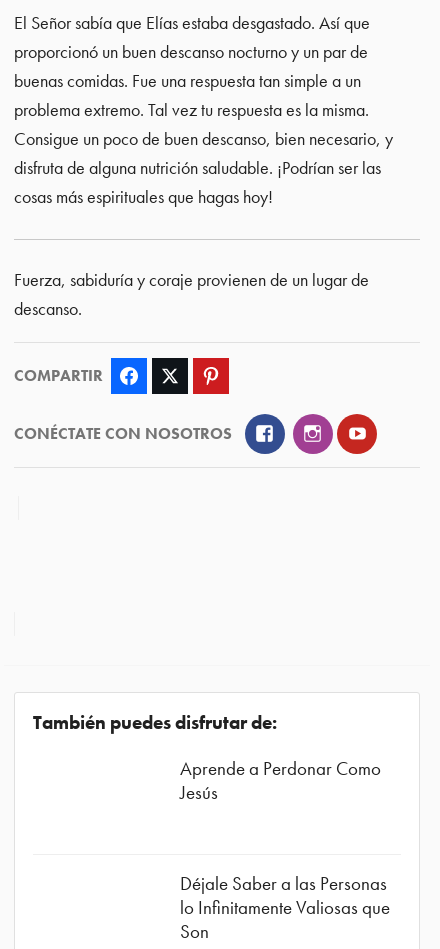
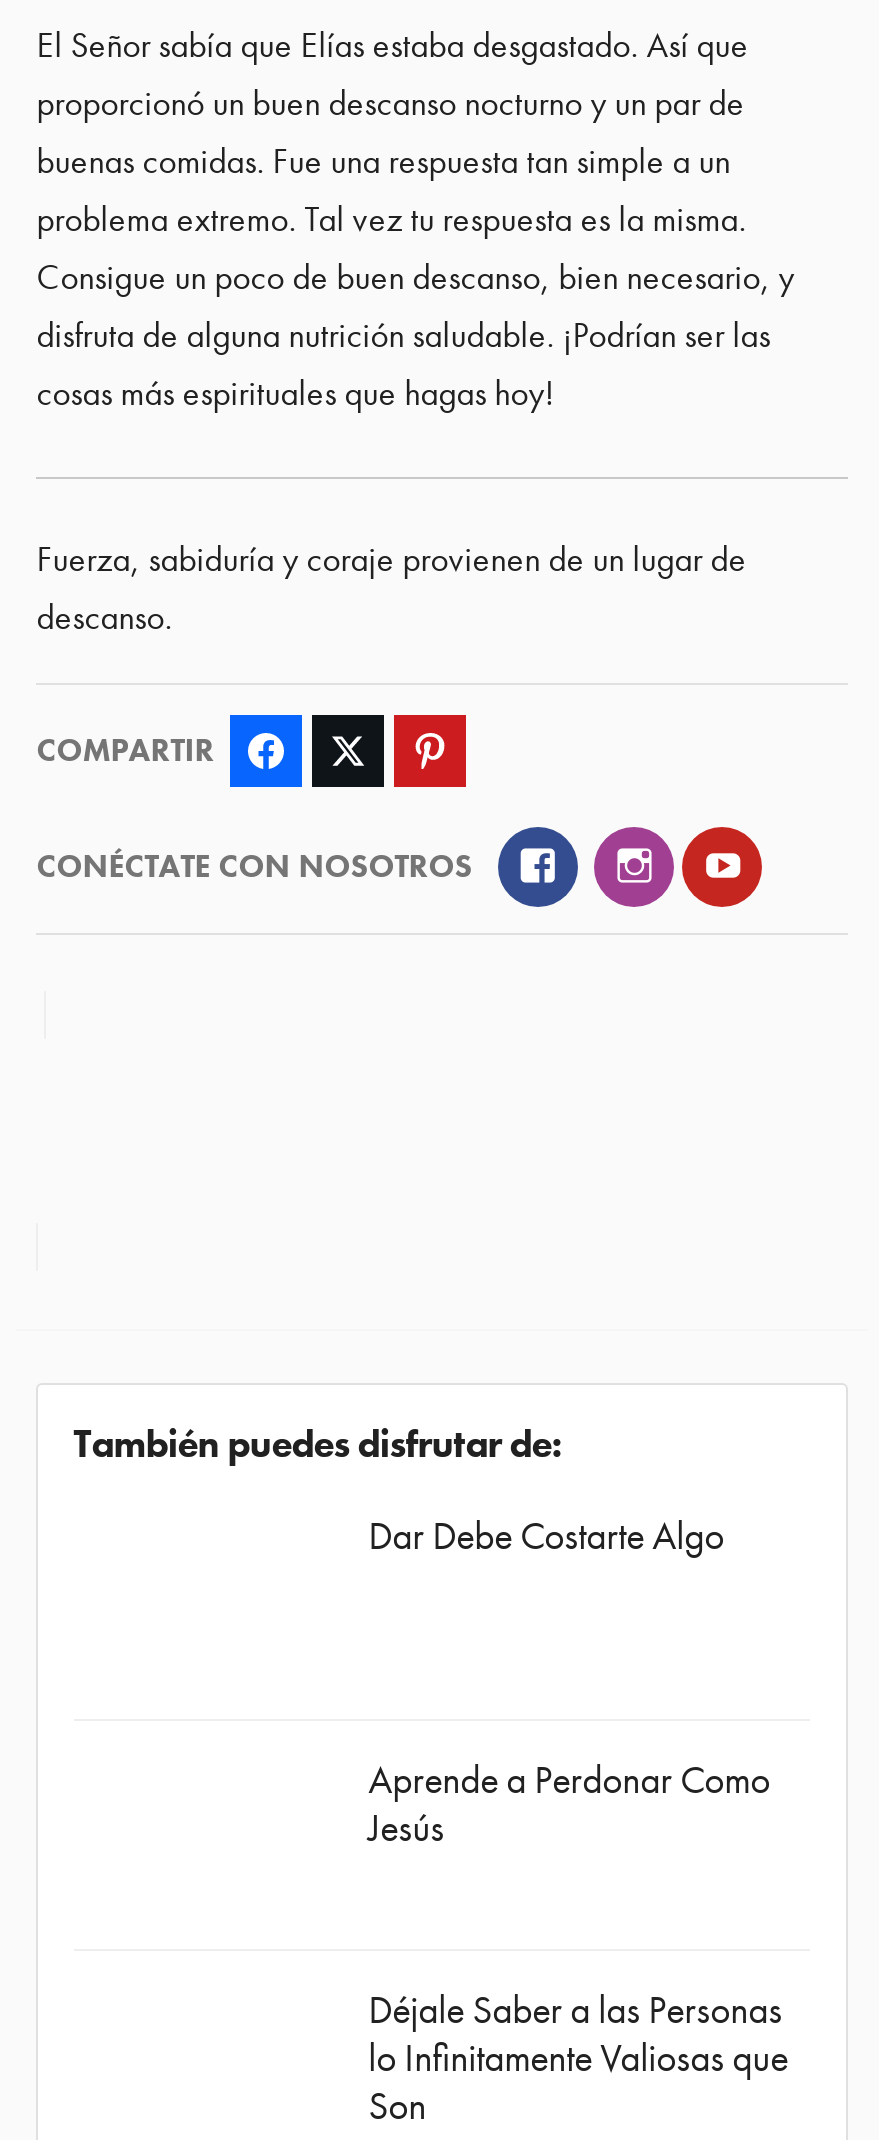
none -> [368,1512,724,1562] Dar Debe Costarte Algo

